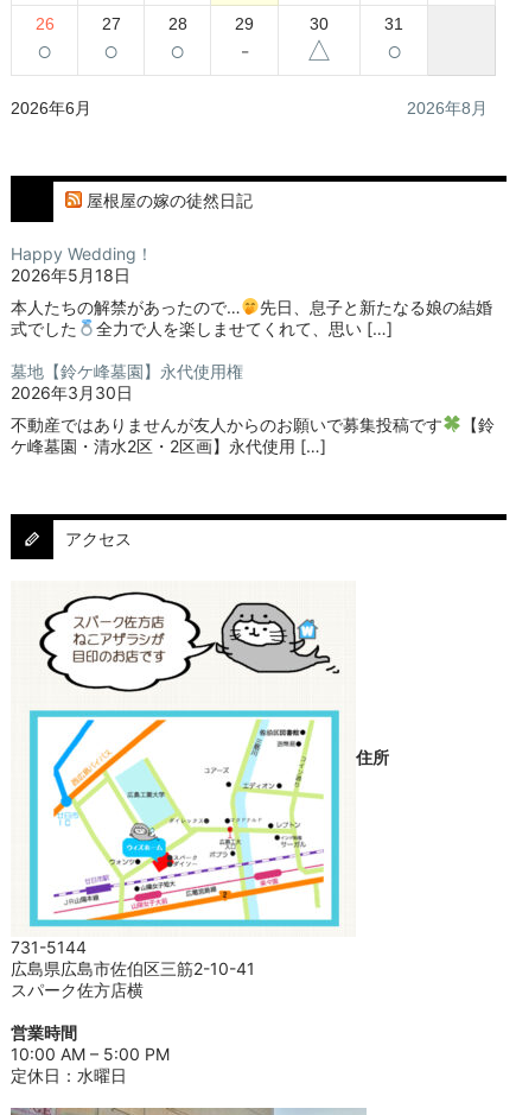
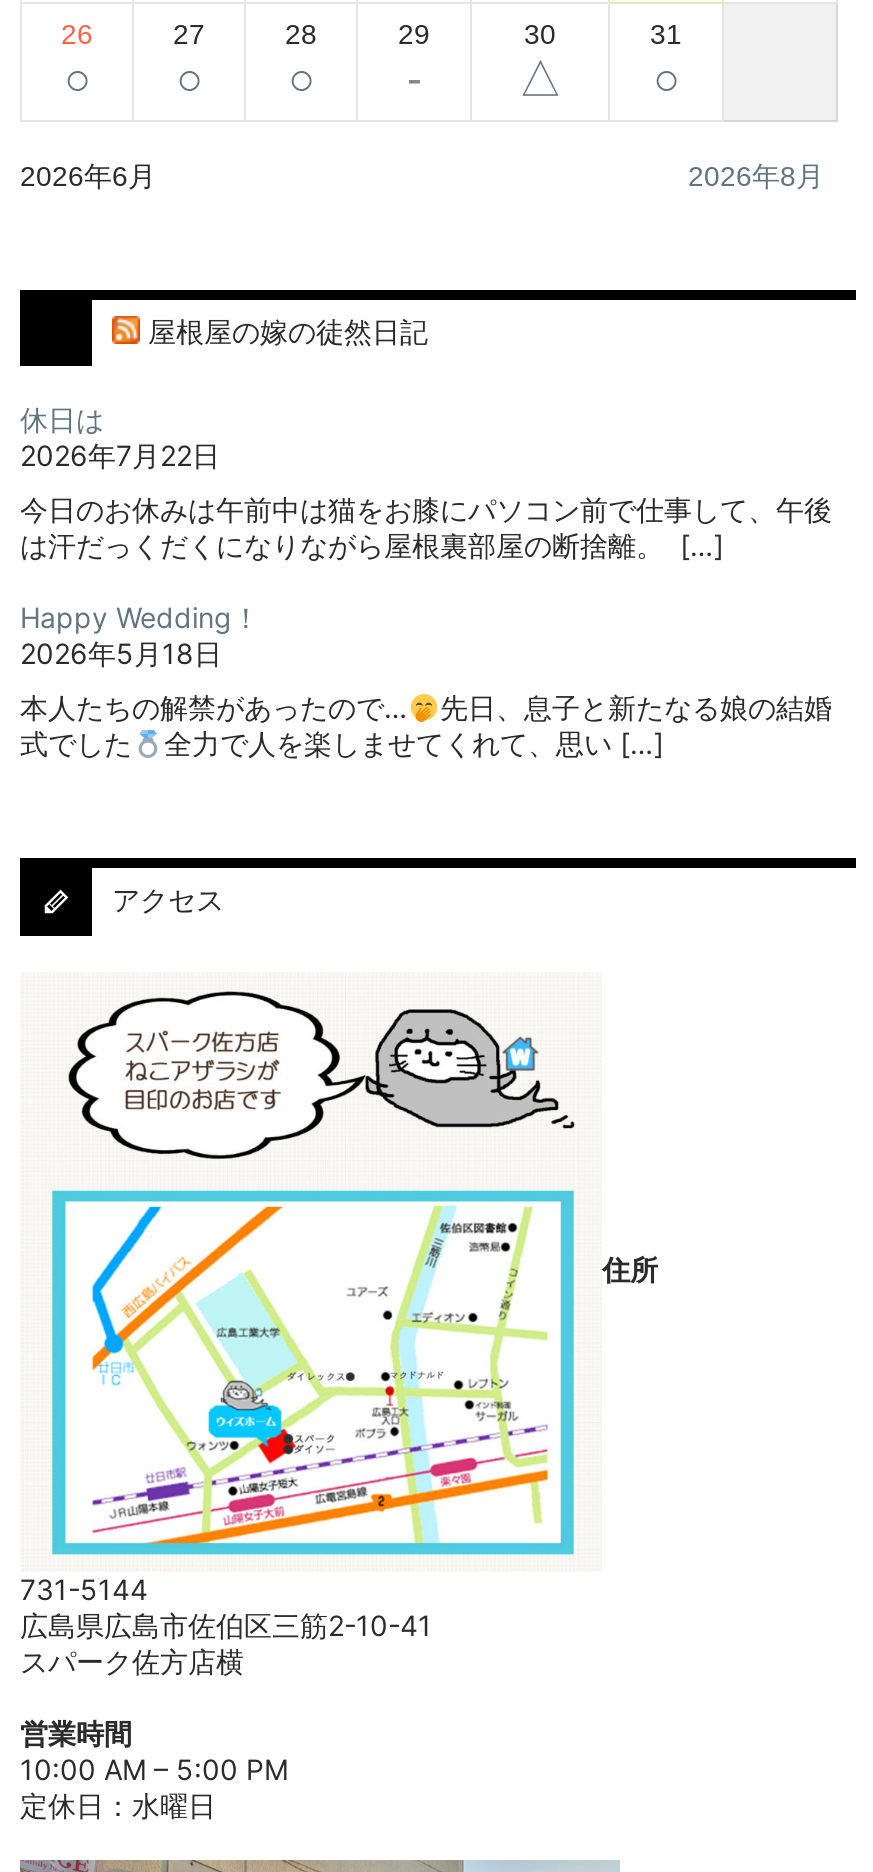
none -> [20,403,832,563] 休日は | 2026年7月22日 | 今日のお休みは午前中は猫をお膝にパソコン前で仕事して、午後 | は汗だっくだくになりながら屋根裏部屋の断捨離。 […]
moved [11,243,492,338] -> [20,601,832,761]: Happy Wedding！ | 2026年5月18日 | 本人たちの解禁があったので… | 先日、息子と新たなる娘の結婚 | 式でした | 全力で人を楽しませてくれて、思い […]
[11,361,495,456] 墓地【鈴ケ峰墓園】永代使用権 | 2026年3月30日 | 不動産ではありませんが友人からのお願いで募集投稿です | 【鈴 | ケ峰墓園・清水2区・2区画】永代使用 […] -> none

